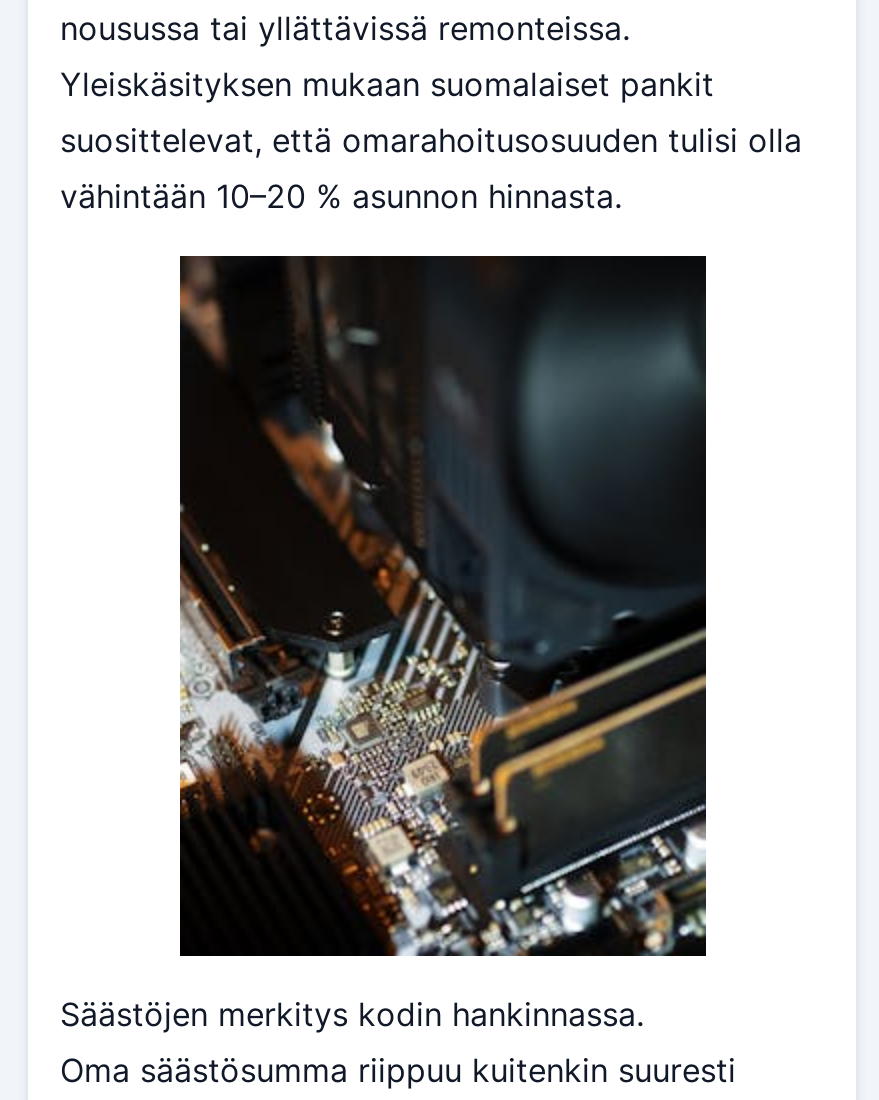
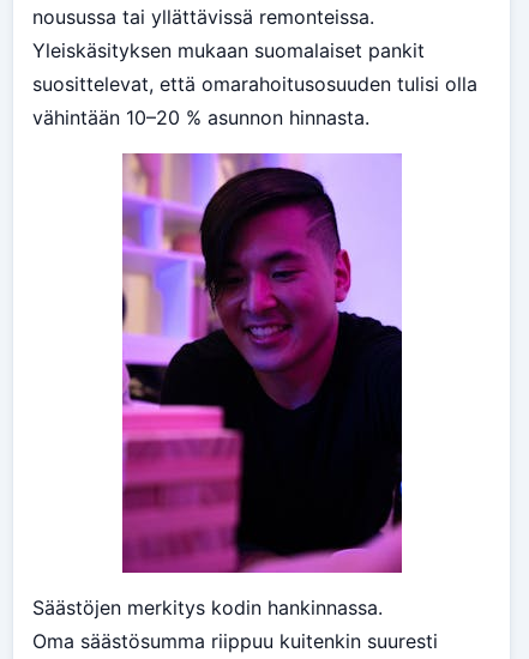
[178,254,708,958] [image] -> [104,152,420,574] [image]

